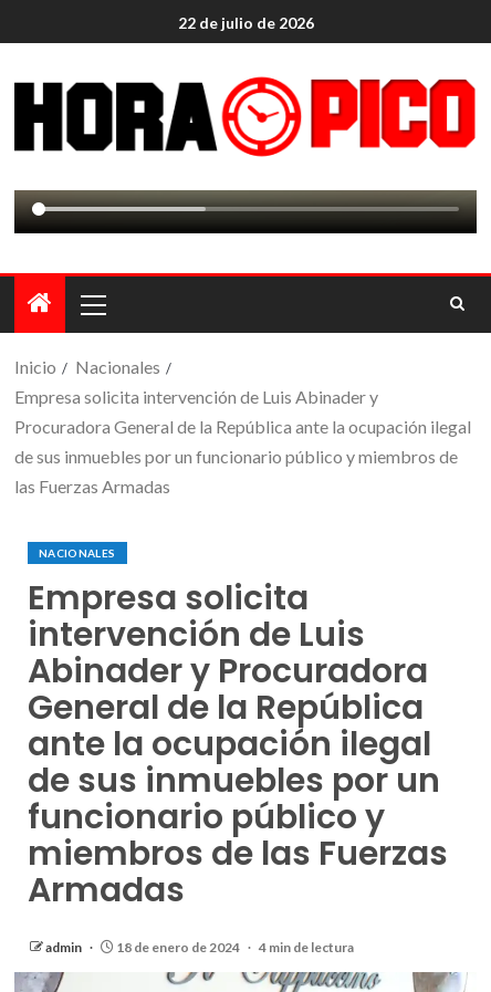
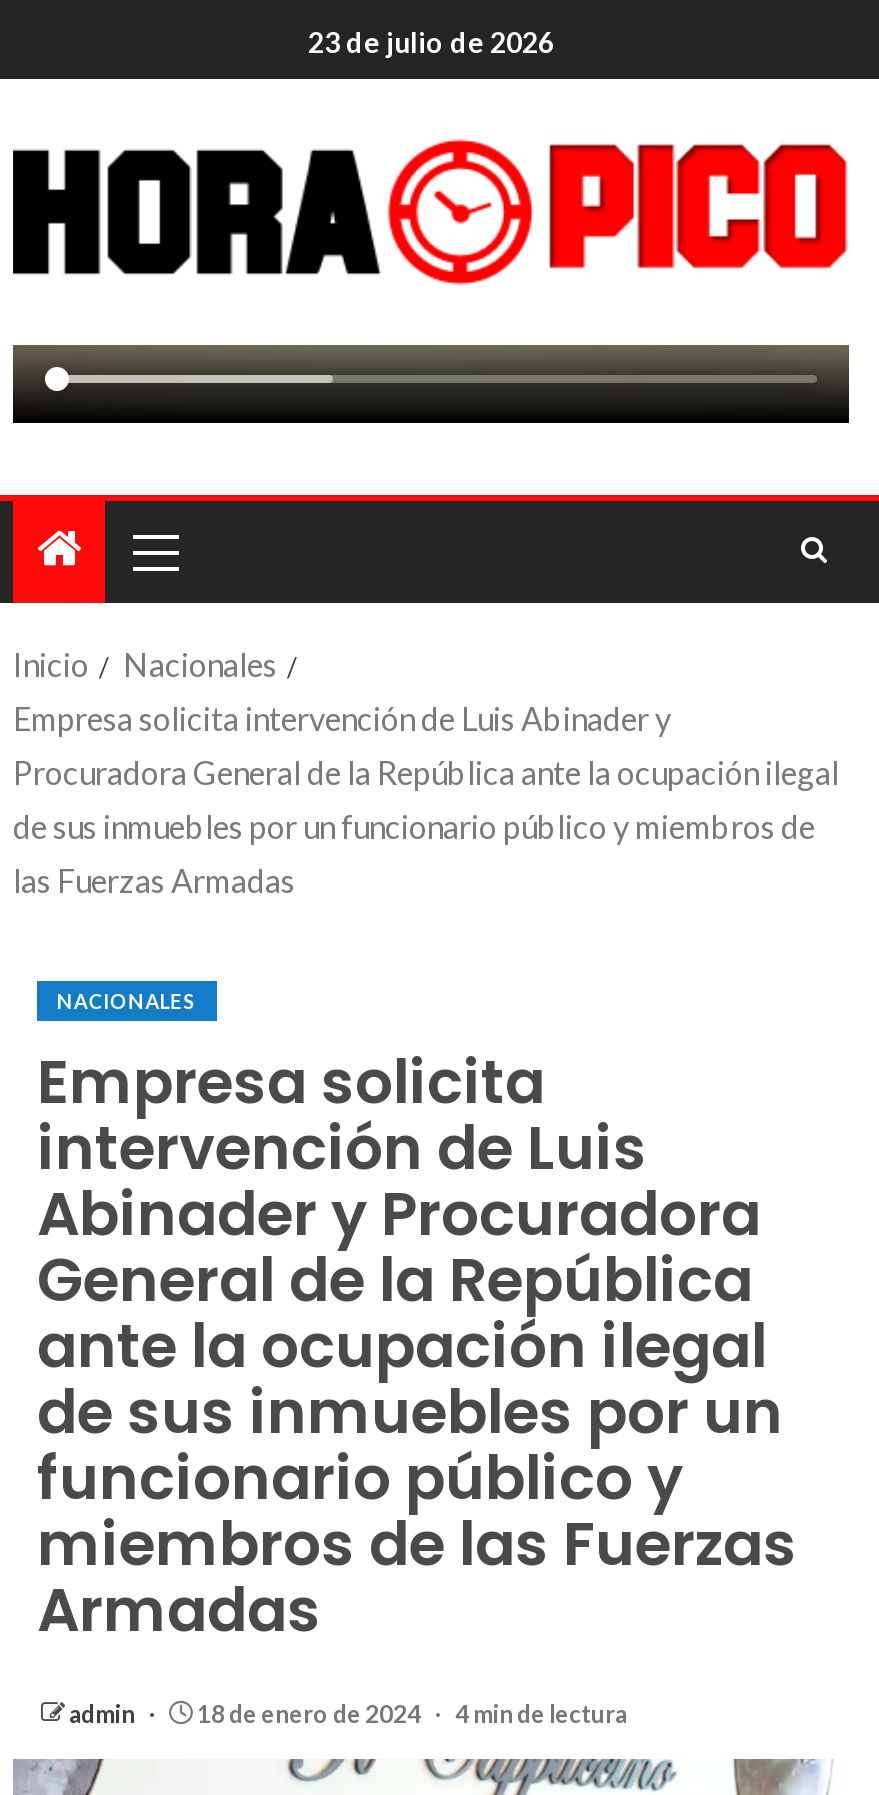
[177,13,314,32] 22 de julio de 2026 -> [308,25,554,59] 23 de julio de 2026

